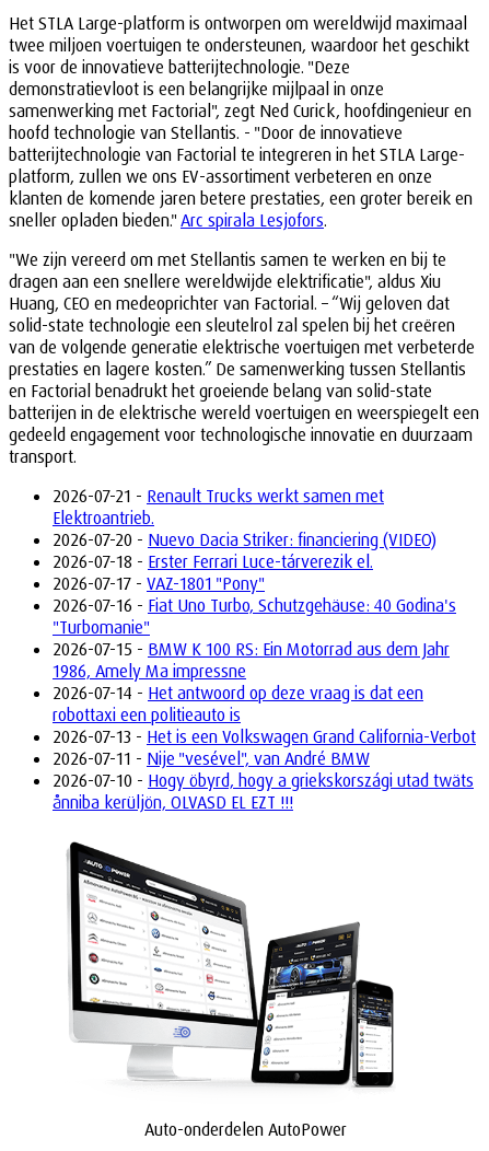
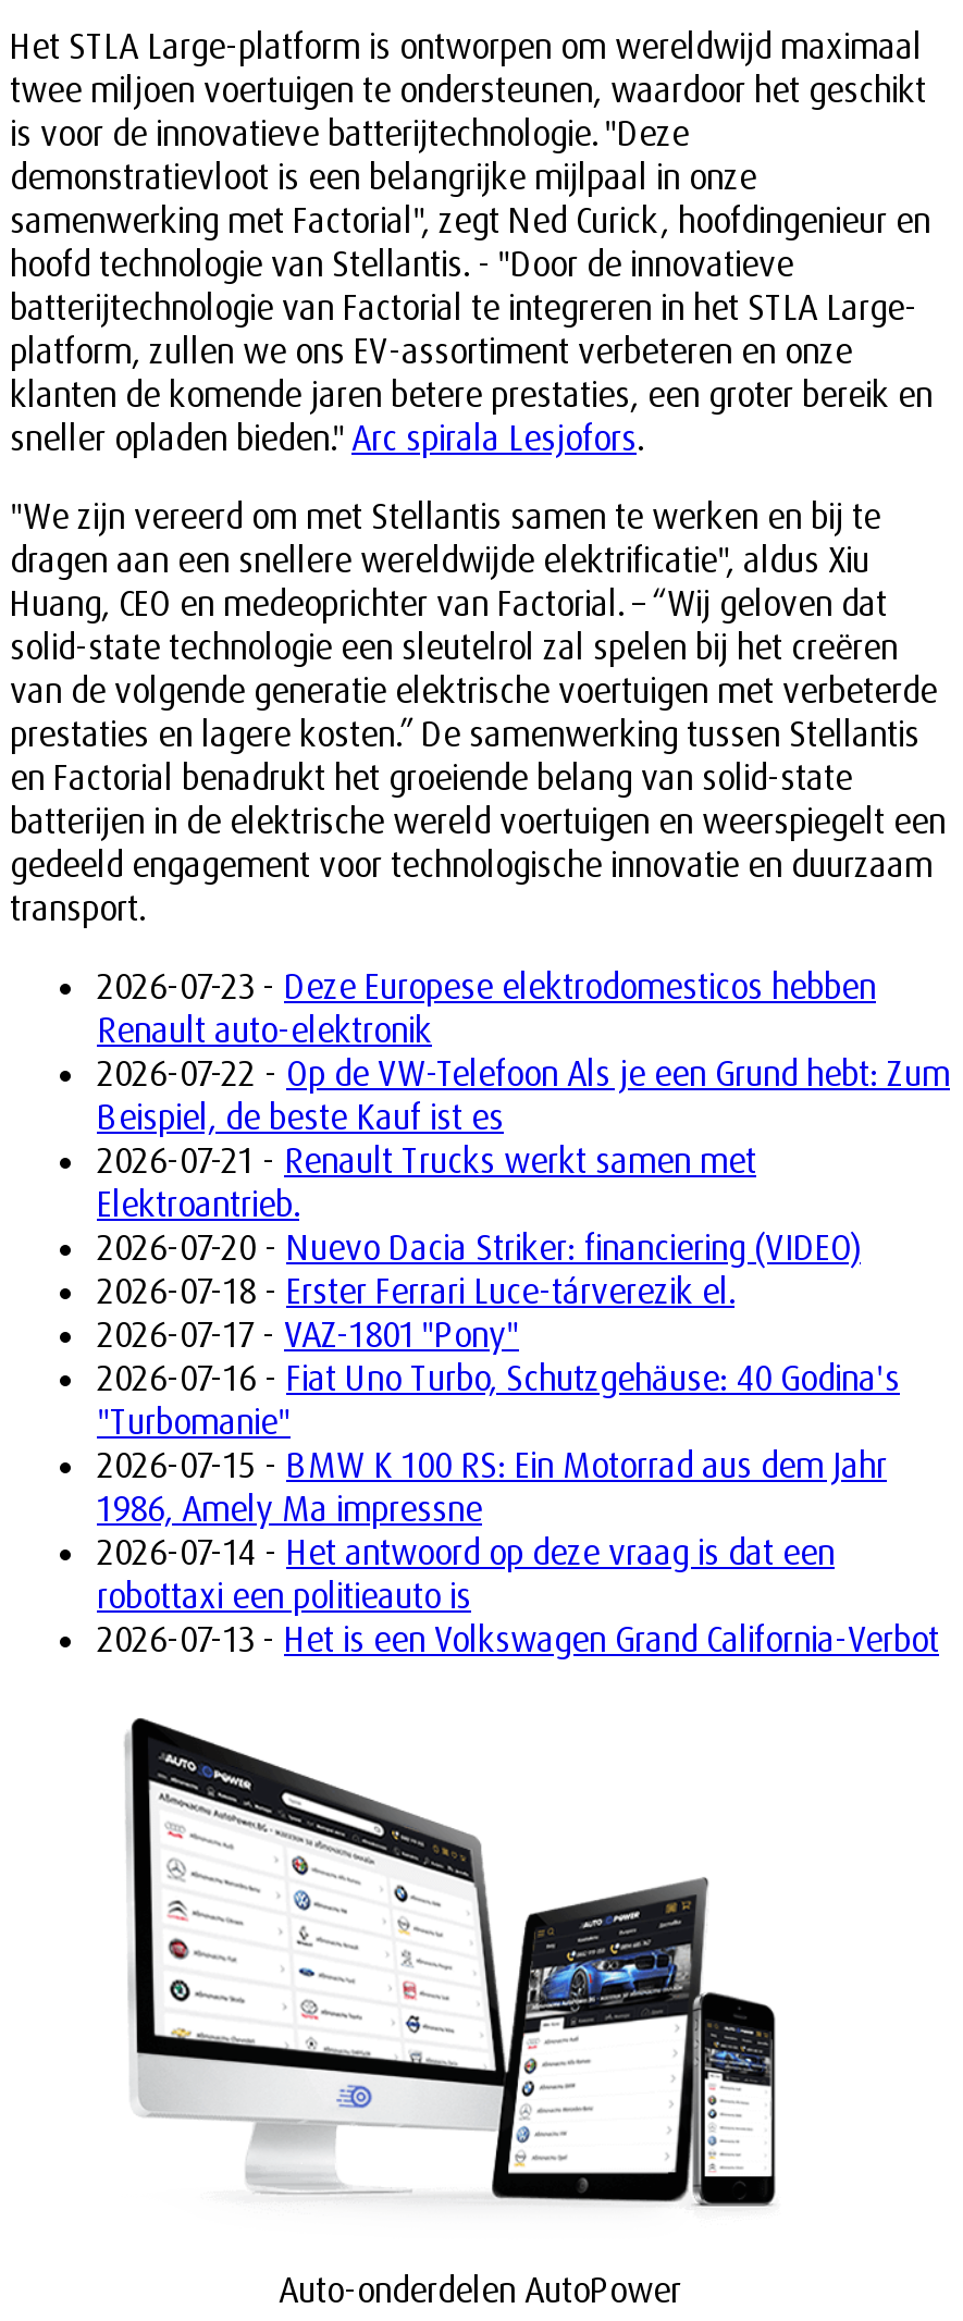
none -> [97,964,950,1138] 2026-07-23 - Deze Europese elektrodomesticos hebben | Renault auto-elektronik | 2026-07-22 - Op de VW-Telefoon Als je een Grund hebt: Zum | Beispiel, de beste Kauf ist es
moved [53,484,476,747] -> [97,1138,939,1660]: 2026-07-21 - Renault Trucks werkt samen met | Elektroantrieb. | 2026-07-20 - Nuevo Dacia Striker: financiering (VIDEO) | ... | robottaxi een politieauto is | 2026-07-13 - Het is een Volkswagen Grand California-Verbot
[53,747,474,813] 2026-07-11 - Nije "vesével", van André BMW | 2026-07-10 - Hogy öbyrd, hogy a griekskországi utad twäts | ånniba kerüljön, OLVASD EL EZT !!! -> none

